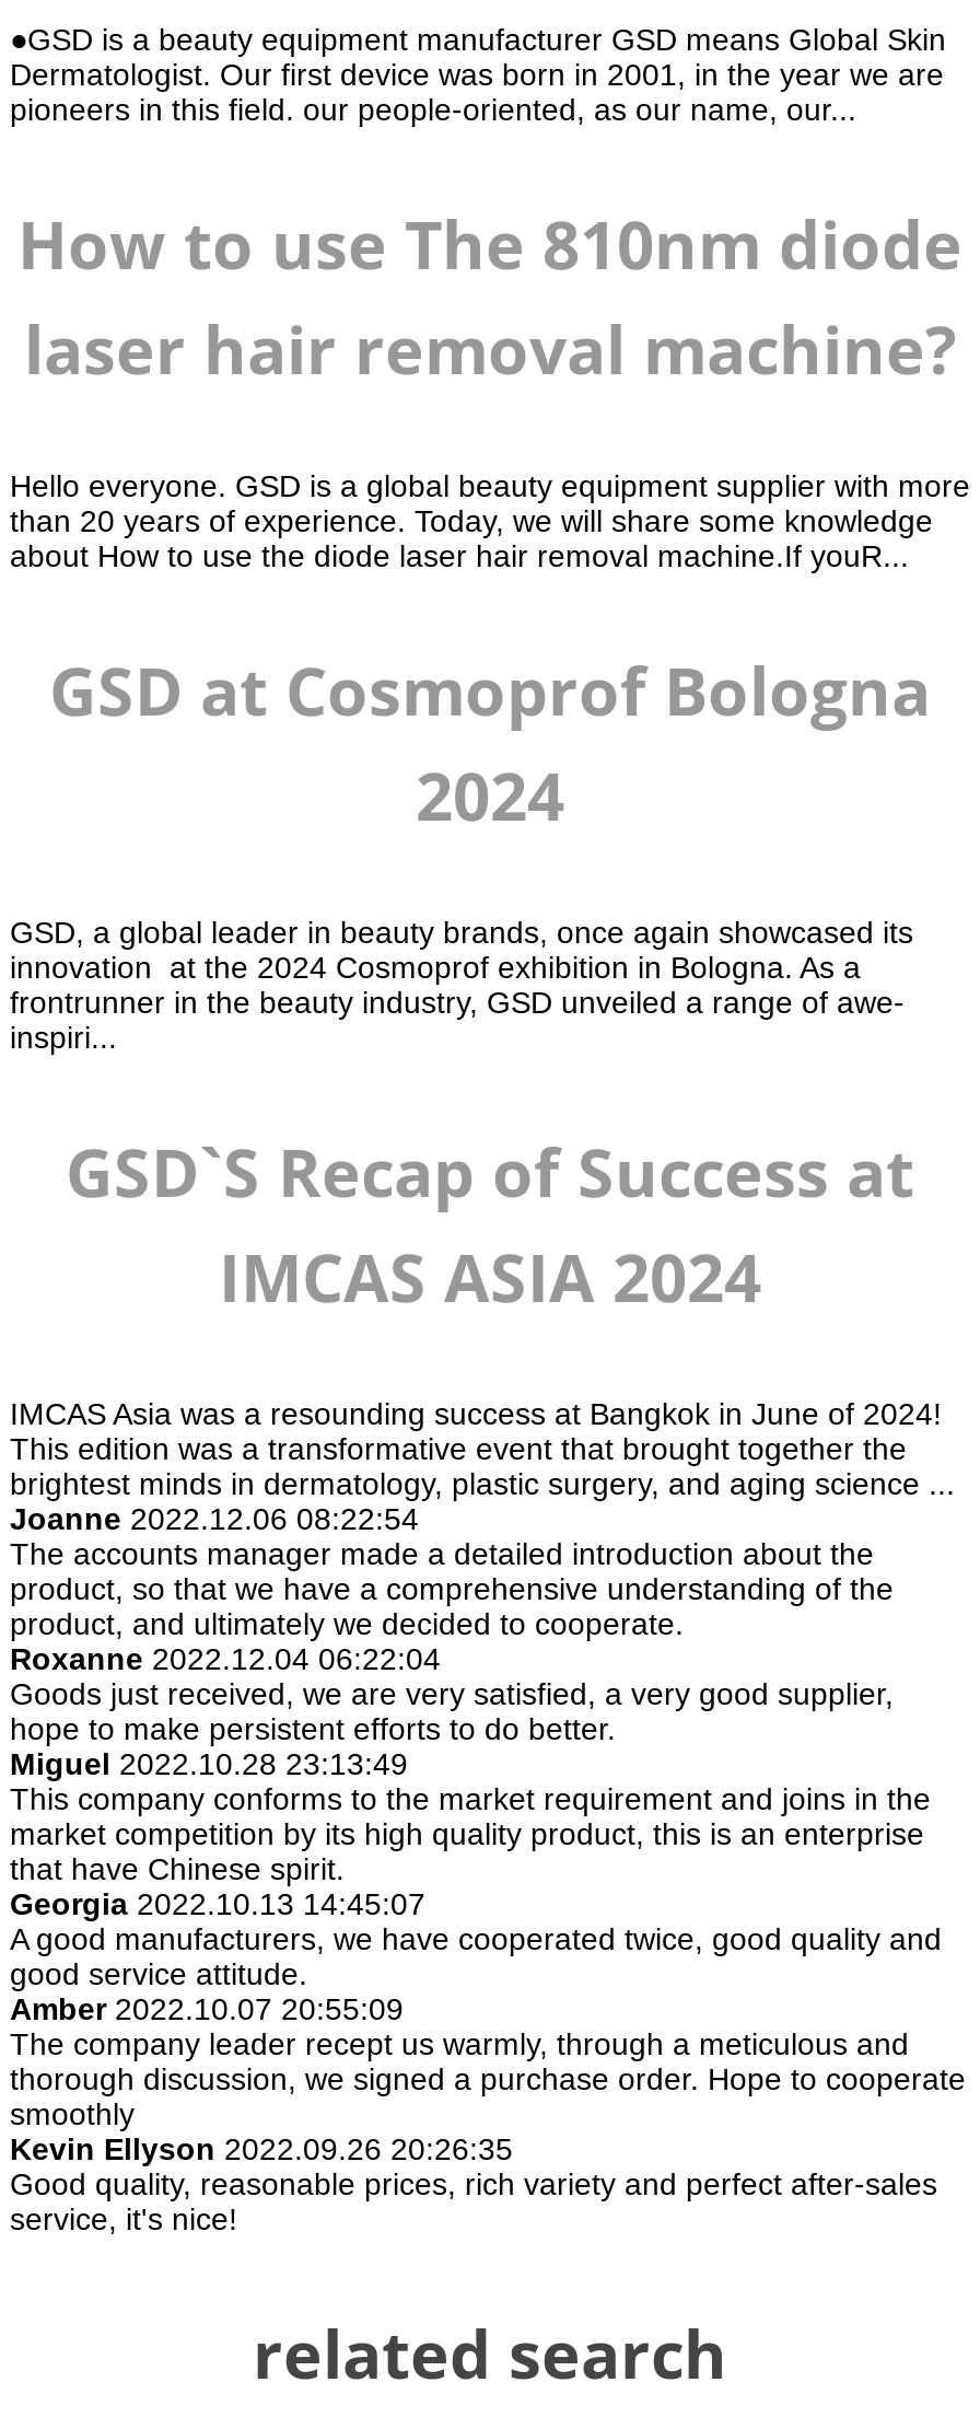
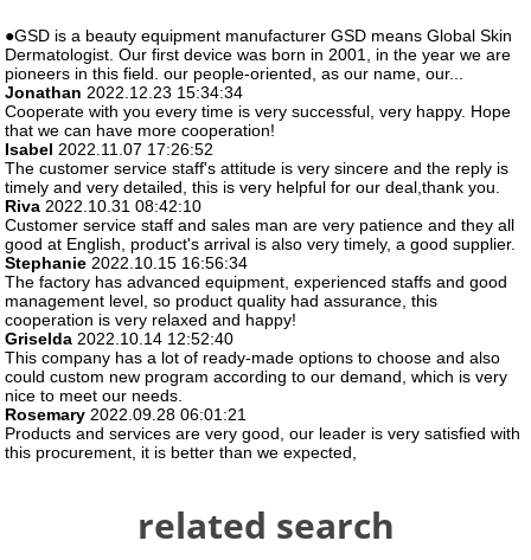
[10,199,970,2236] How to use The 810nm diode | laser hair removal machine? | Hello everyone. GSD is a global beauty equipment supplier with more | than 20 years of experience. Today, we will share some knowledge | about How to use the diode laser hair removal machine.If youR... | GSD at Cosmoprof Bologna | 2024 | GSD, a global leader in beauty brands, once again showcased its | innovation at the 2024 Cosmoprof exhibition in Bologna. As a | frontrunner in the beauty industry, GSD unveiled a range of awe- | inspiri... | GSD`S Recap of Success at | IMCAS ASIA 2024 | IMCAS Asia was a resounding success at Bangkok in June of 2024! | This edition was a transformative event that brought together the | brightest minds in dermatology, plastic surgery, and aging science ... | Joanne 2022.12.06 08:22:54 | The accounts manager made a detailed introduction about the | product, so that we have a comprehensive understanding of the | product, and ultimately we decided to cooperate. | Roxanne 2022.12.04 06:22:04 | Goods just received, we are very satisfied, a very good supplier, | hope to make persistent efforts to do better. | Miguel 2022.10.28 23:13:49 | This company conforms to the market requirement and joins in the | market competition by its high quality product, this is an enterprise | that have Chinese spirit. | Georgia 2022.10.13 14:45:07 | A good manufacturers, we have cooperated twice, good quality and | good service attitude. | Amber 2022.10.07 20:55:09 | The company leader recept us warmly, through a meticulous and | thorough discussion, we signed a purchase order. Hope to cooperate | smoothly | Kevin Ellyson 2022.09.26 20:26:35 | Good quality, reasonable prices, rich variety and perfect after-sales | service, it's nice! -> [5,83,521,462] Jonathan 2022.12.23 15:34:34 | Cooperate with you every time is very successful, very happy. Hope | that we can have more cooperation! | Isabel 2022.11.07 17:26:52 | The customer service staff's attitude is very sincere and the reply is | timely and very detailed, this is very helpful for our deal,thank you. | Riva2022.10.31 08:42:10 | Customer service staff and sales man are very patience and they all | good at English, product's arrival is also very timely, a good supplier. | Stephanie 2022.10.15 16:56:34 | The factory has advanced equipment, experienced staffs and good | management level, so product quality had assurance, this | cooperation is very relaxed and happy! | Griselda 2022.10.14 12:52:40 | This company has a lot of ready-made options to choose and also | could custom new program according to our demand, which is very | nice to meet our needs. | Rosemary 2022.09.28 06:01:21 | Products and services are very good, our leader is very satisfied with | this procurement, it is better than we expected,

